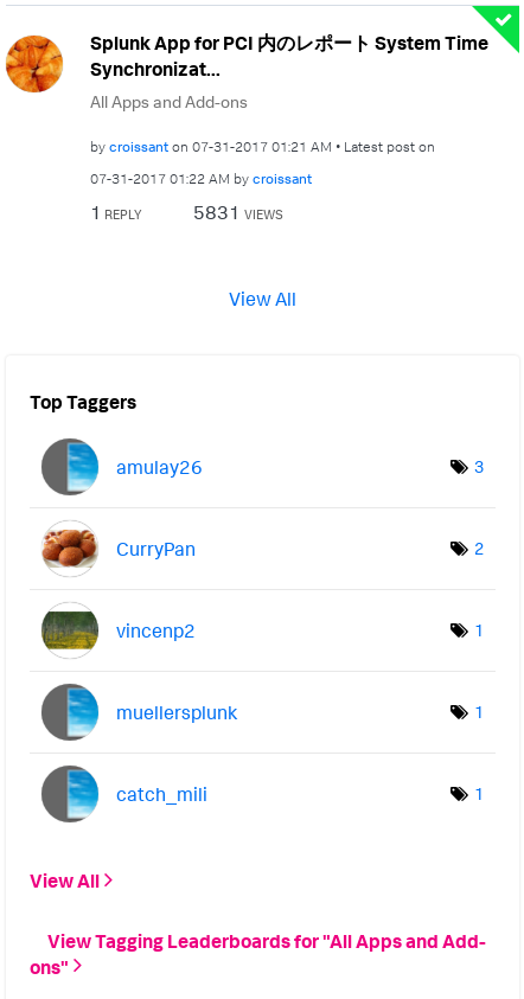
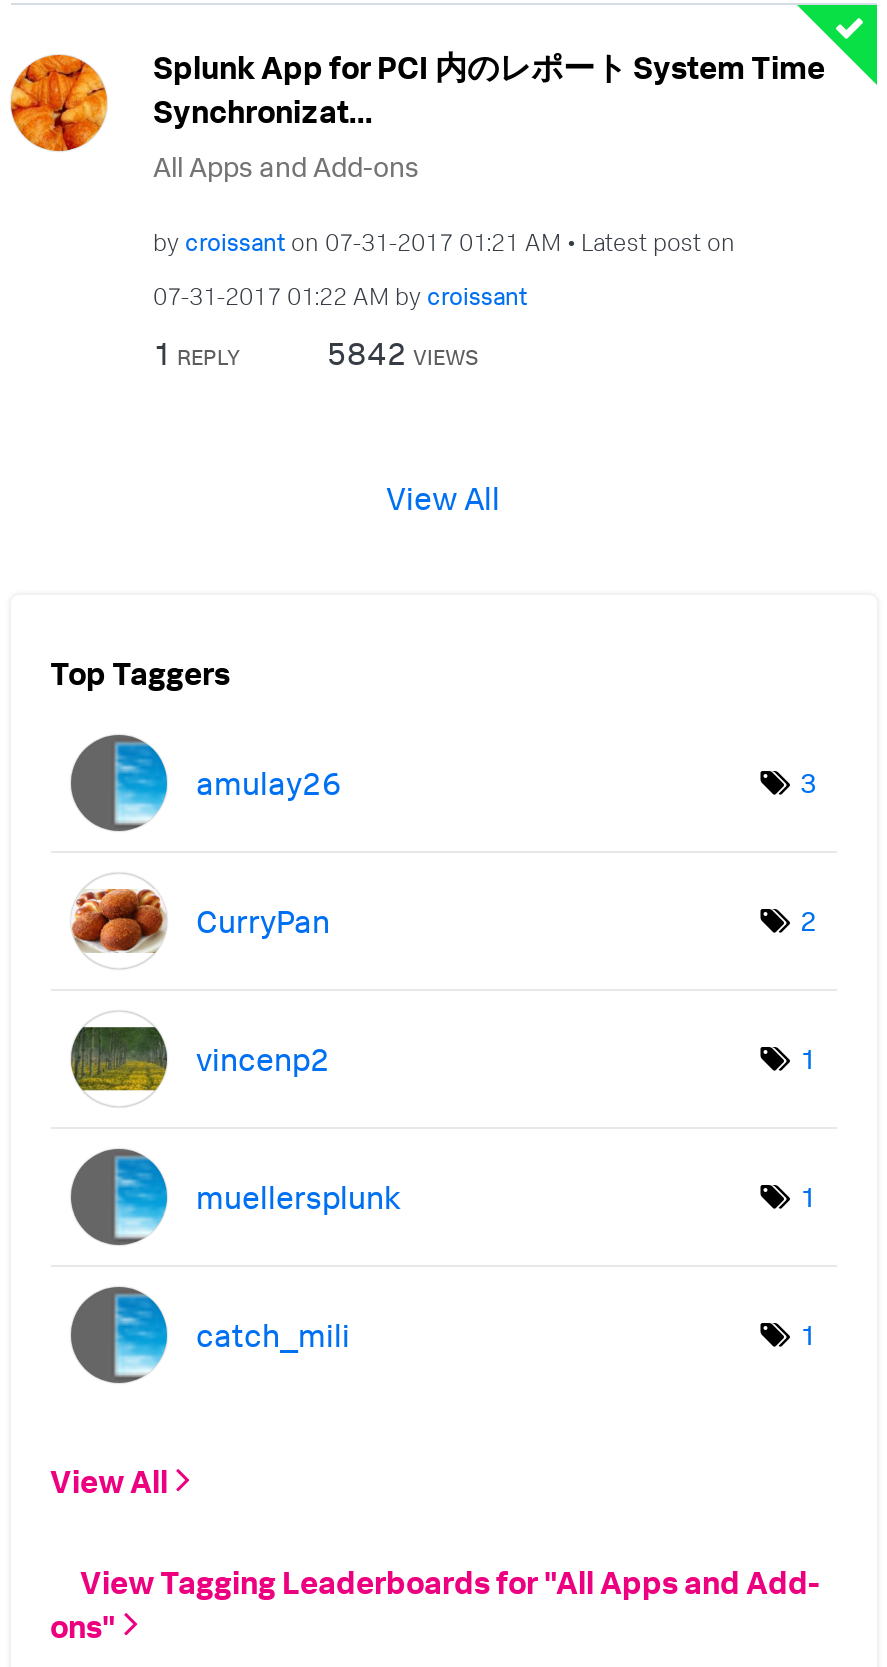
[193,200,283,223] 5831 VIEWS -> [327,332,479,372] 5842 VIEWS

